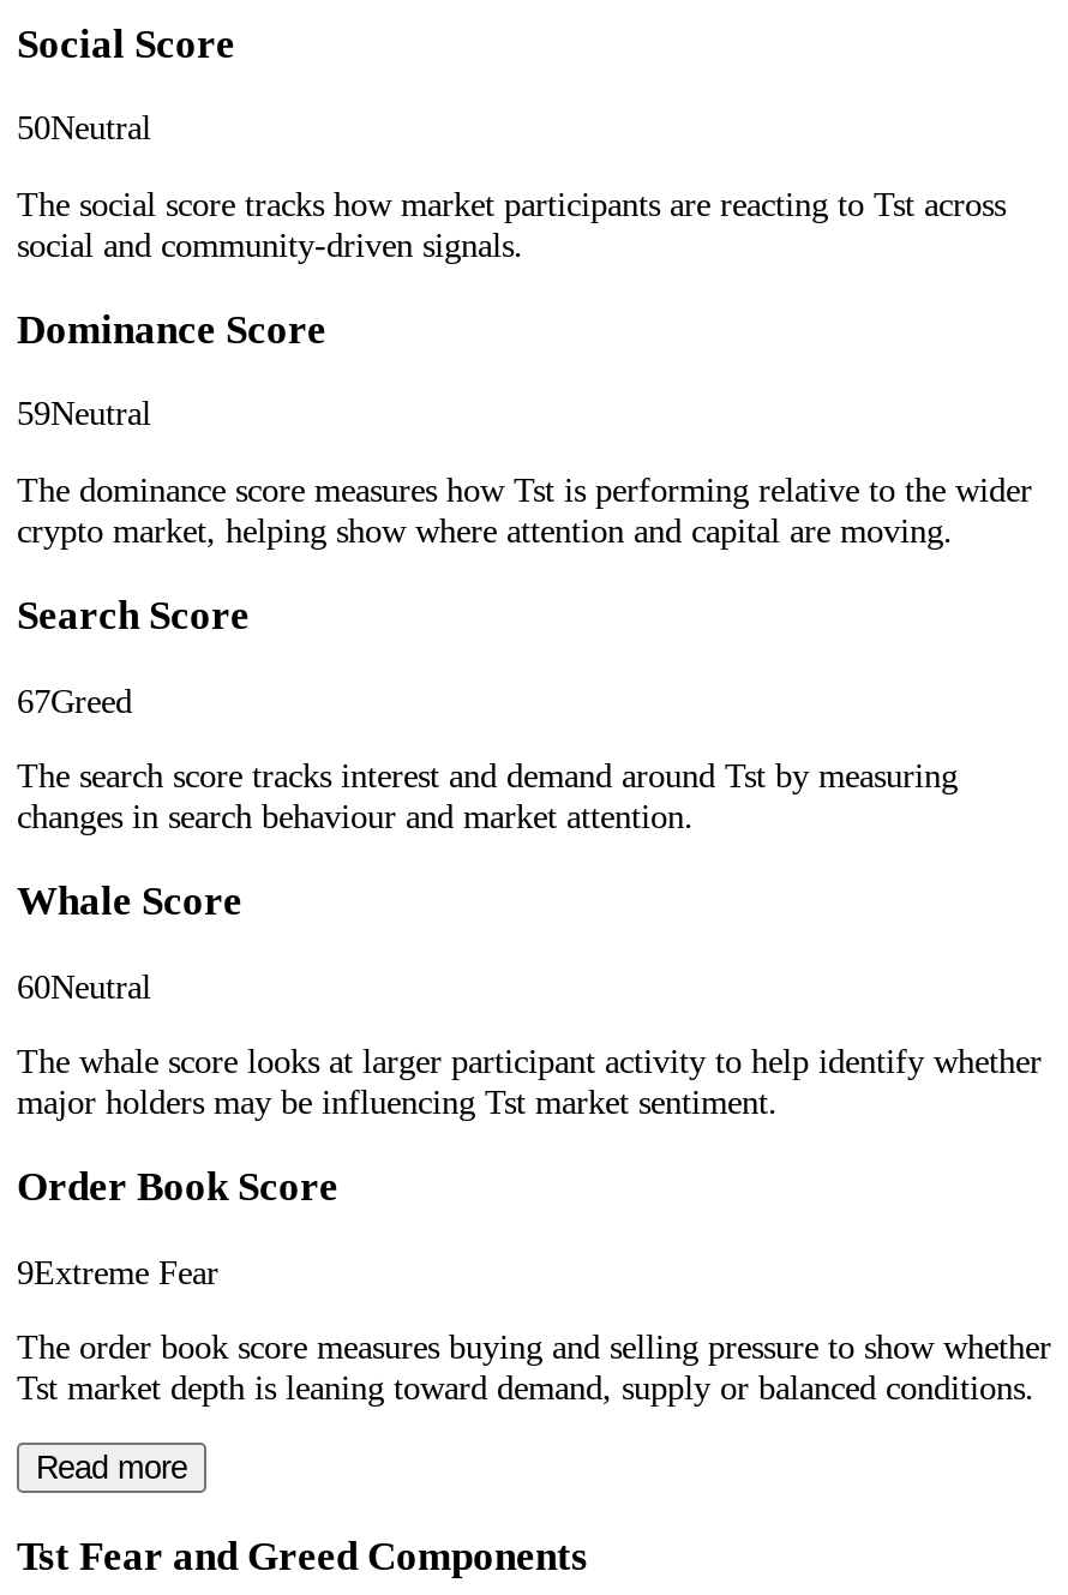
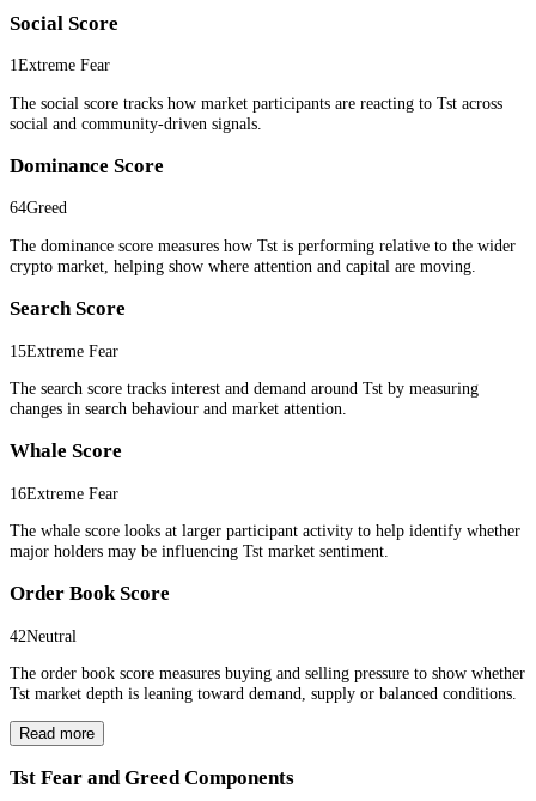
[17,109,151,147] 50Neutral -> [10,56,110,75] 1Extreme Fear
[17,395,151,433] 59Neutral -> [10,198,67,217] 64Greed
[17,680,132,719] 67Greed -> [10,341,118,360] 15Extreme Fear
[17,966,151,1005] 60Neutral -> [10,483,118,502] 16Extreme Fear
[17,1252,218,1291] 9Extreme Fear -> [10,626,77,645] 42Neutral

